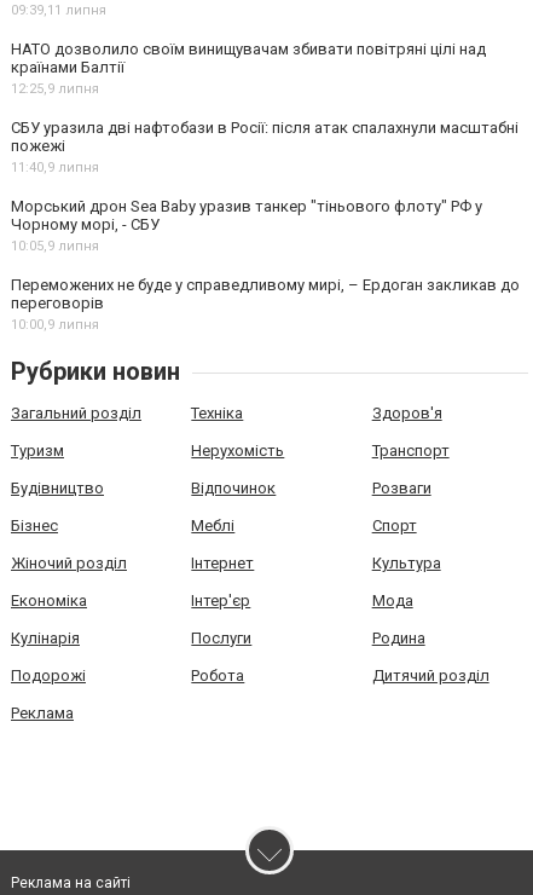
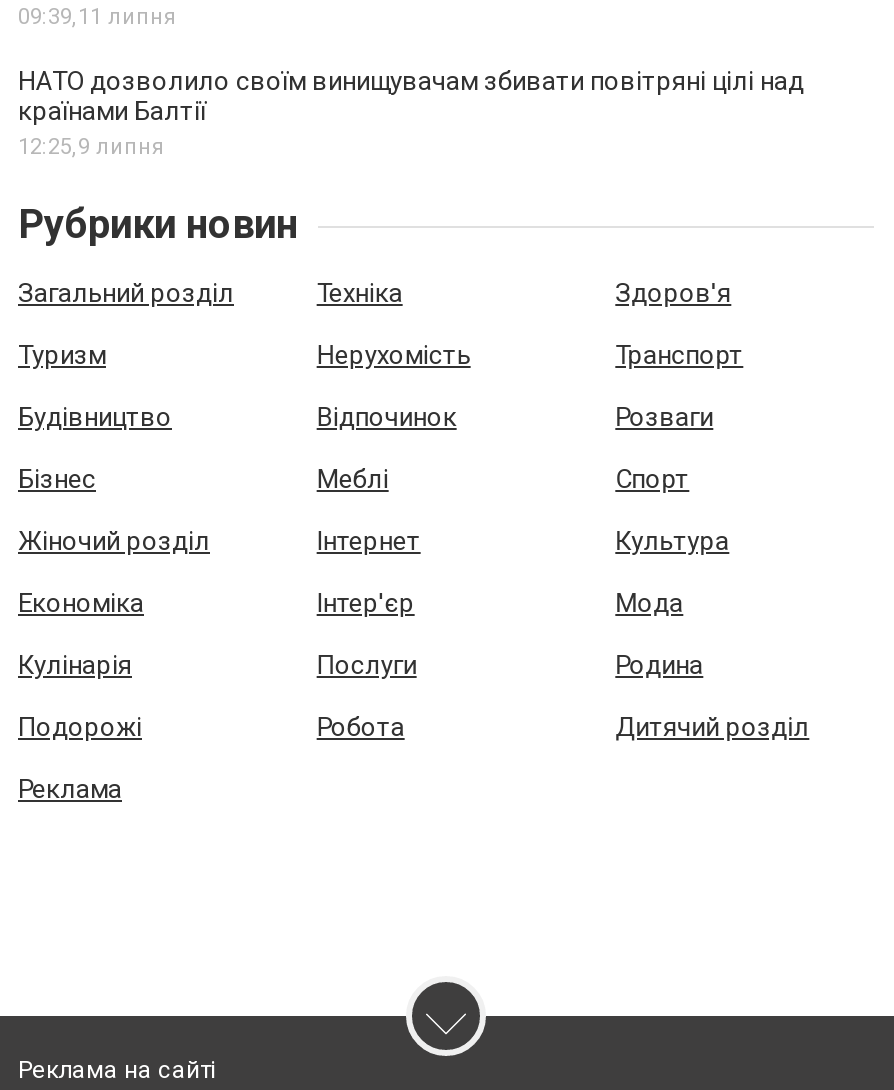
[11,119,520,333] СБУ уразила дві нафтобази в Росії: після атак спалахнули масштабні | пожежі | 11:40,9 липня | Морський дрон Sea Baby уразив танкер "тіньового флоту" РФ у | Чорному морі, - СБУ | 10:05,9 липня | Переможених не буде у справедливому мирі, – Ердоган закликав до | переговорів | 10:00,9 липня -> none

